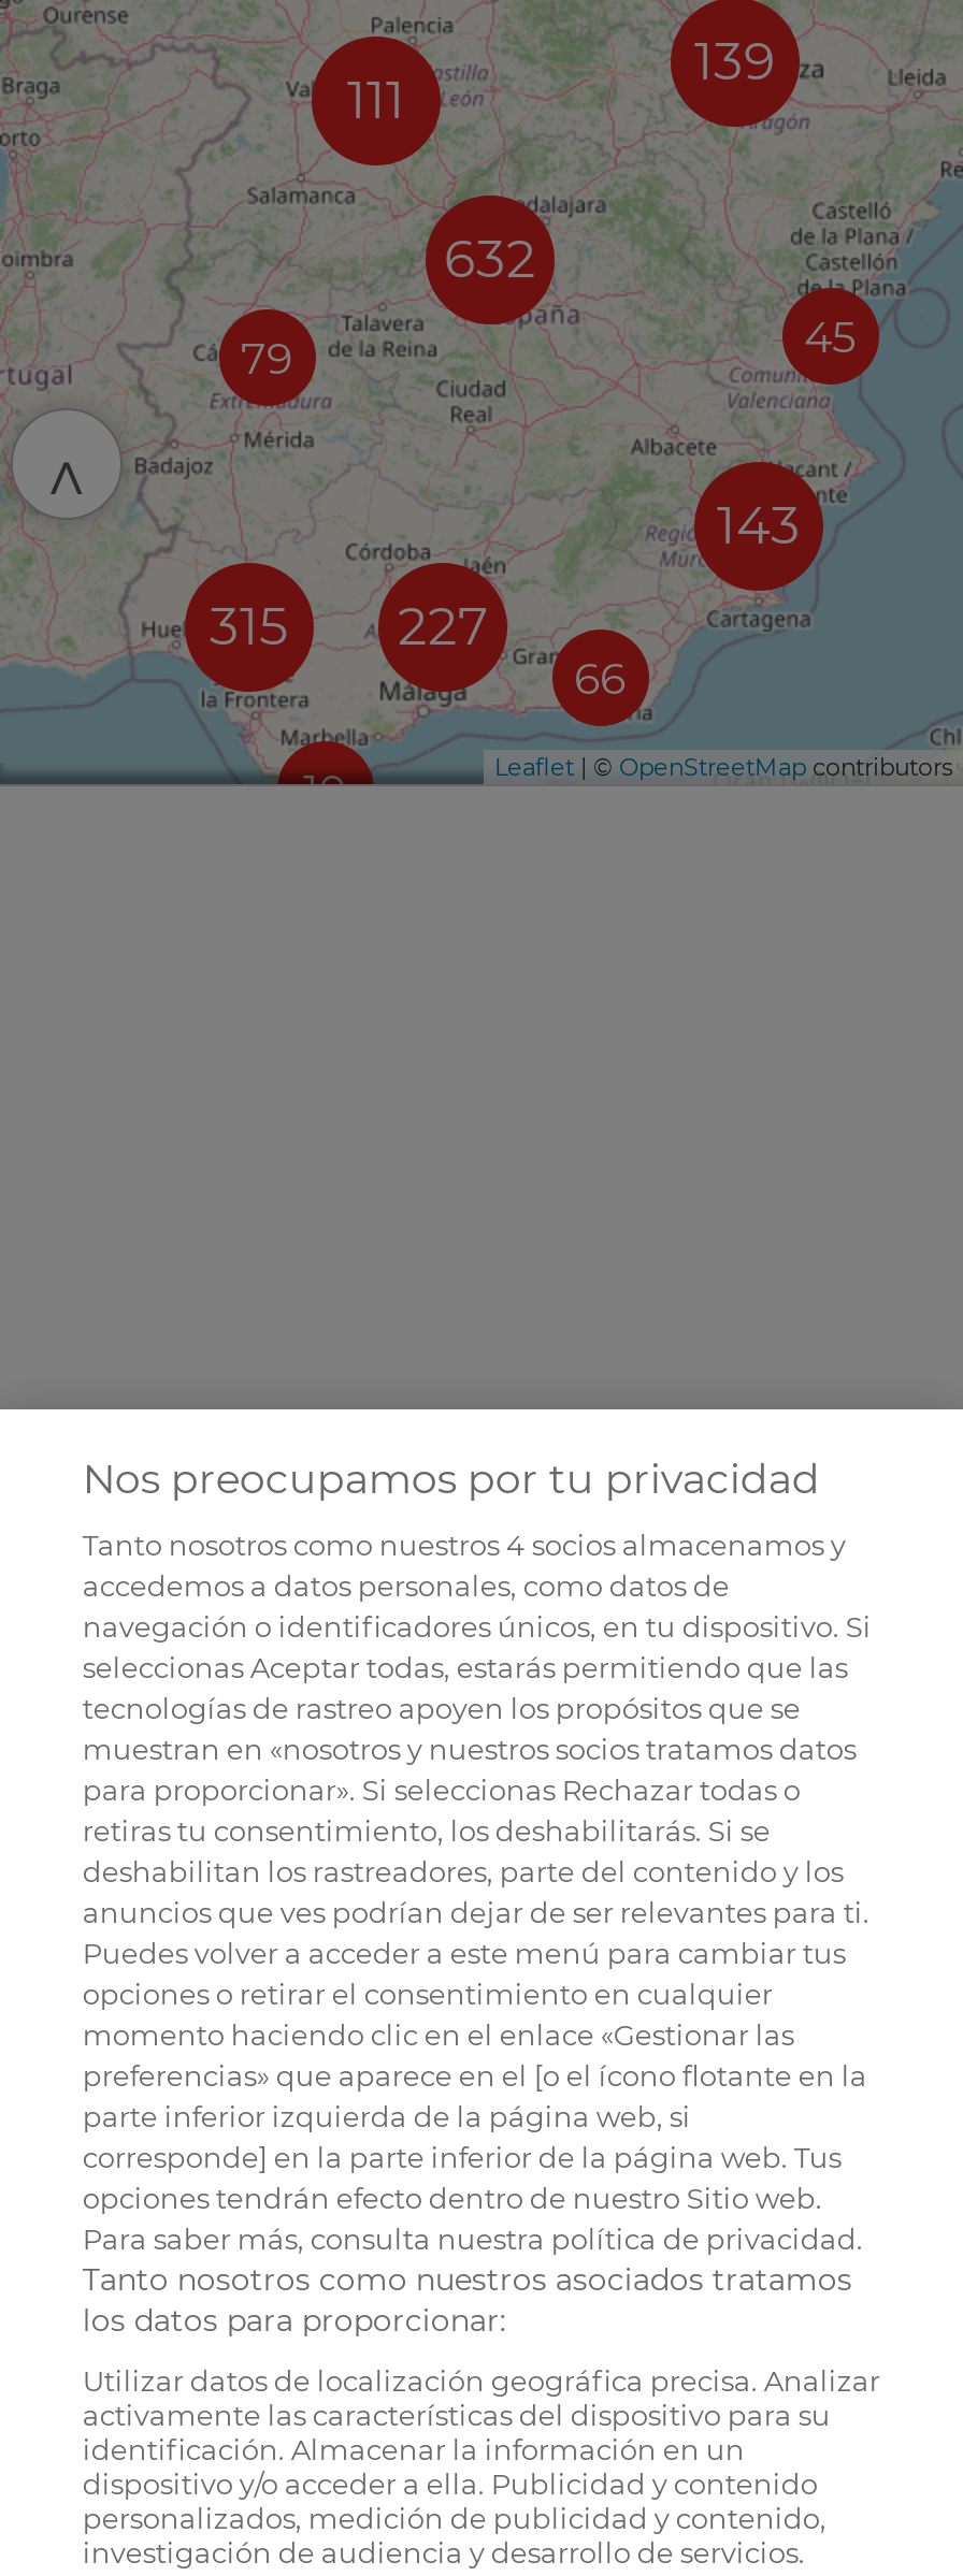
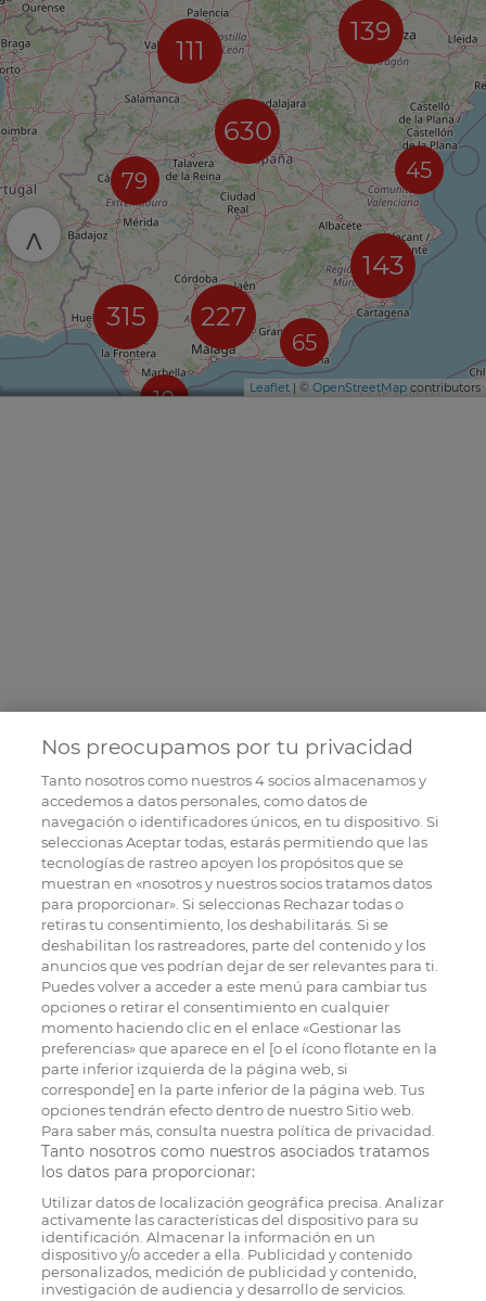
[444,228,536,290] 632 -> [223,115,272,146] 630
[574,653,626,705] 66 -> [291,330,316,356] 65

